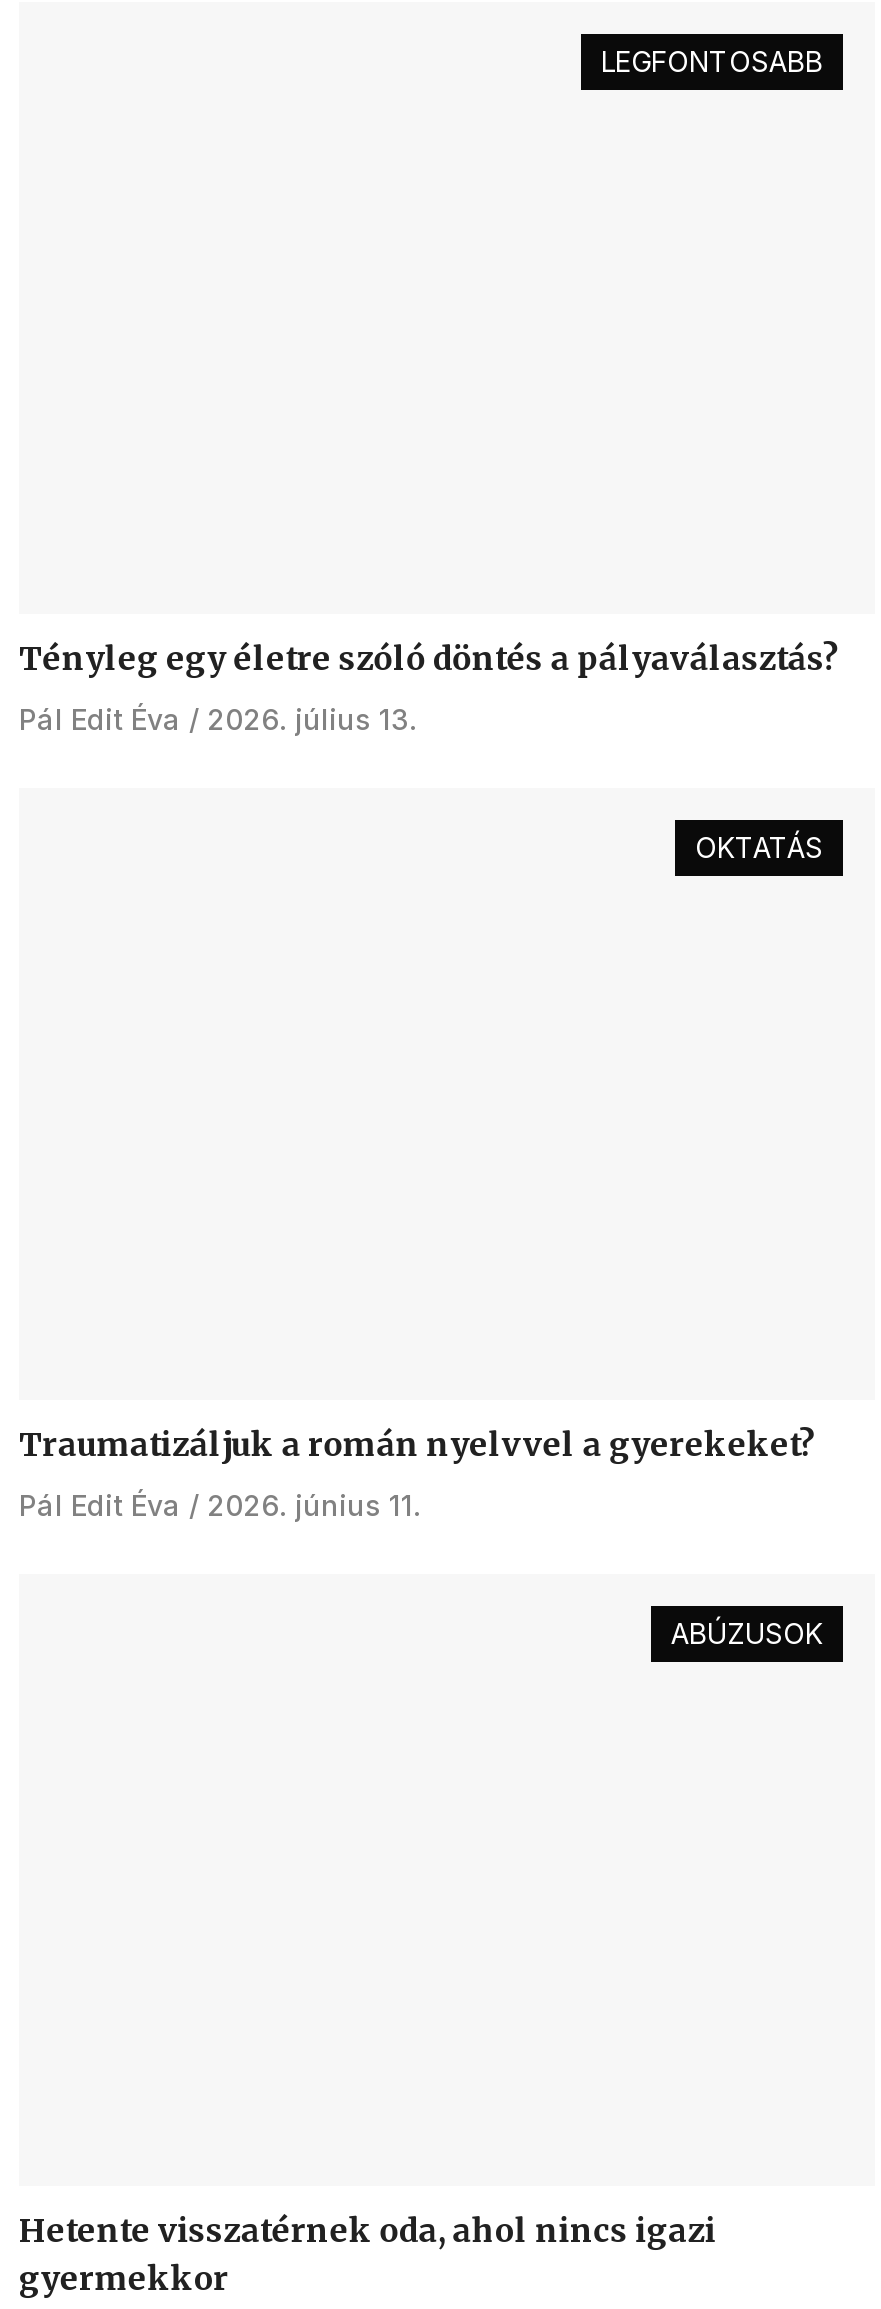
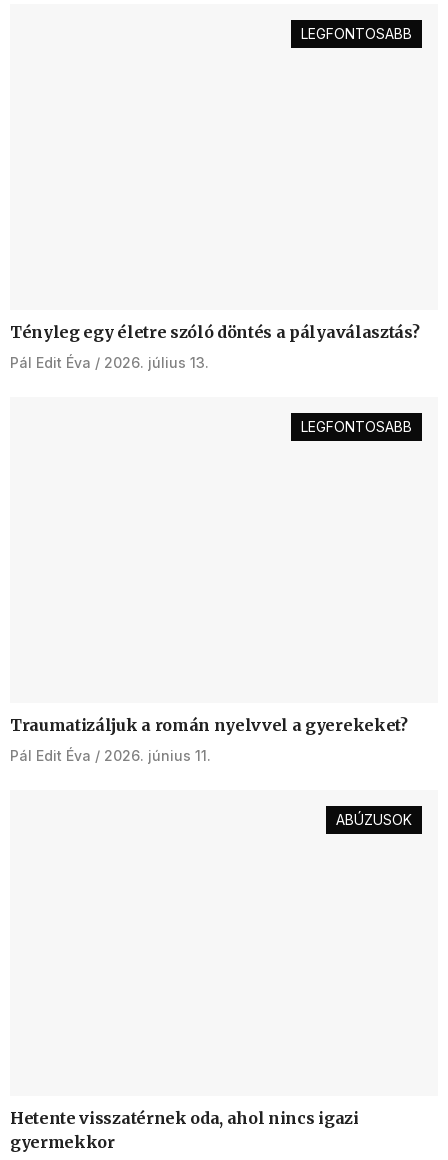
[695,831,823,865] OKTATÁS -> [301,418,412,435] LEGFONTOSABB

